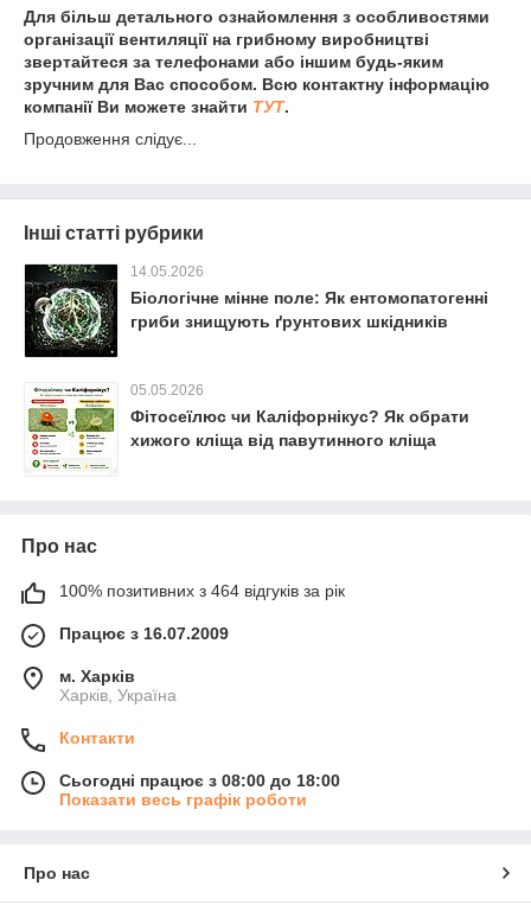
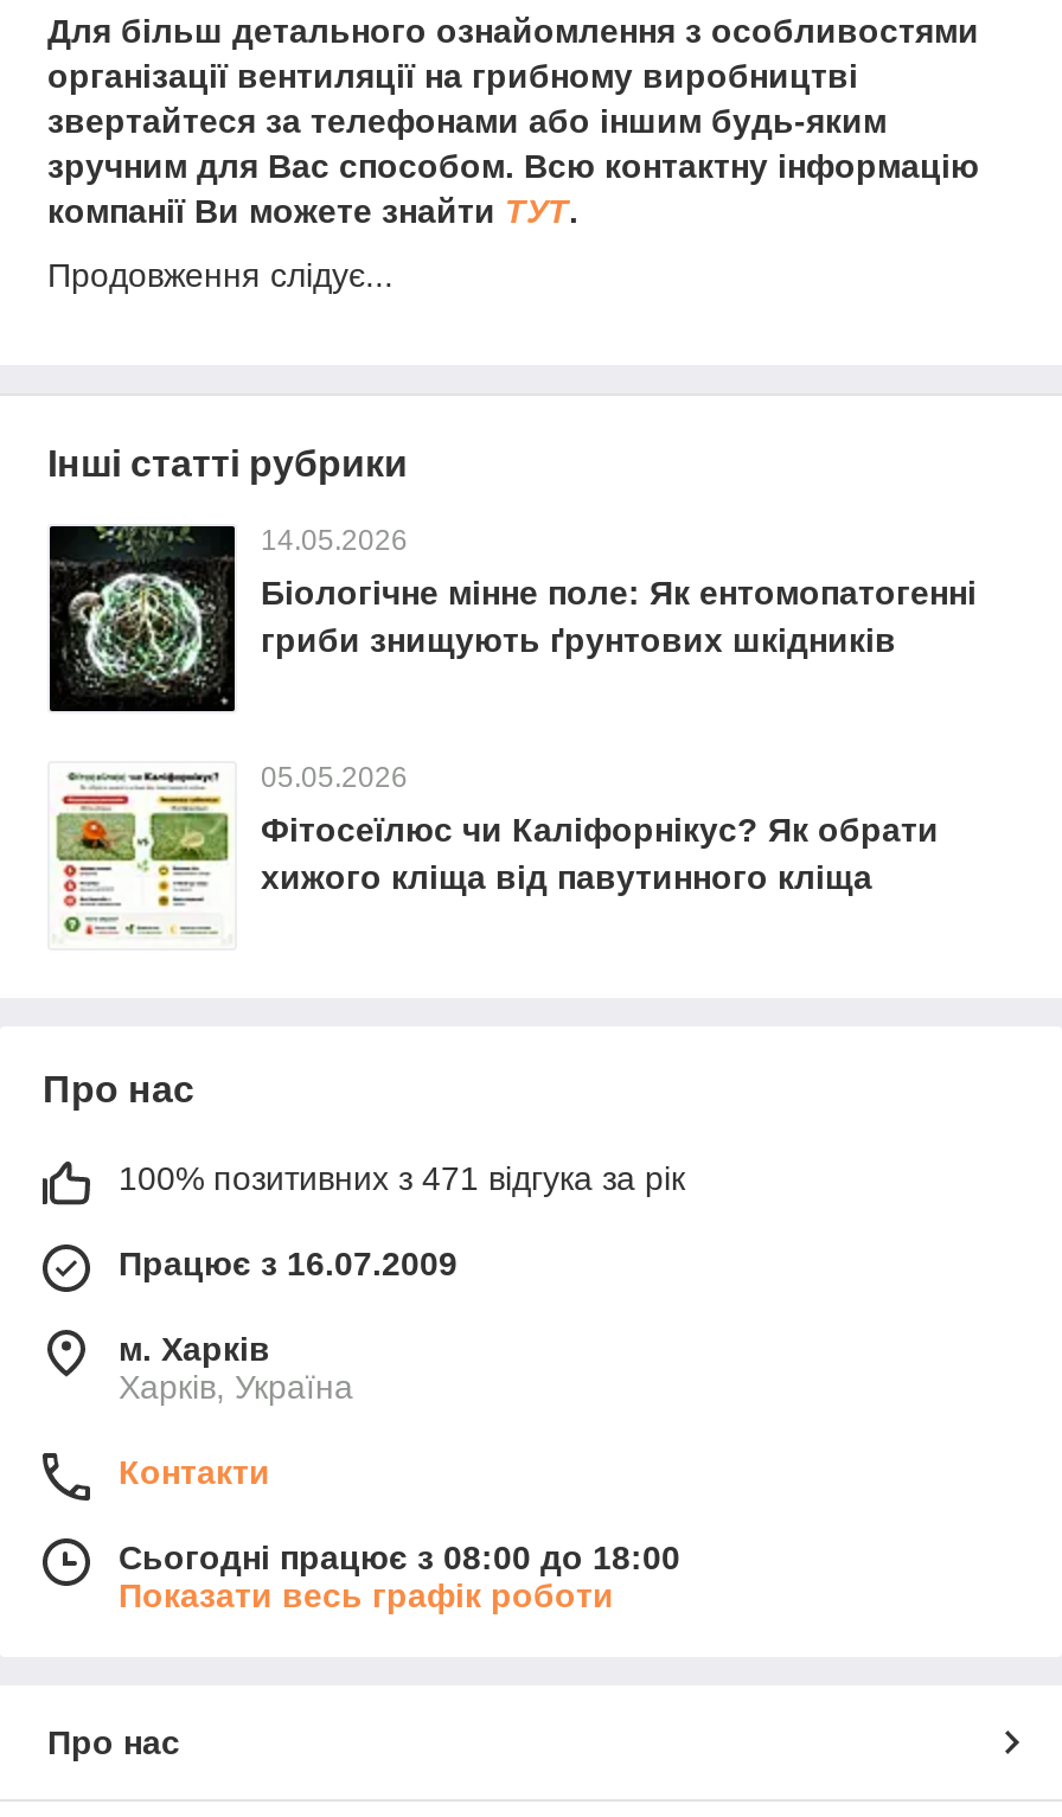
[59,581,345,600] 100% позитивних з 464 відгуків за рік -> [119,1159,685,1197] 100% позитивних з 471 відгука за рік

